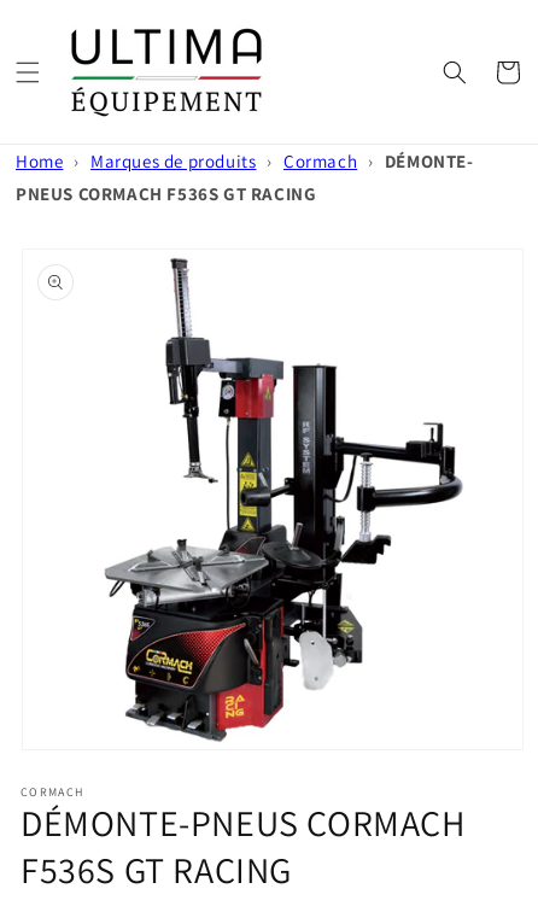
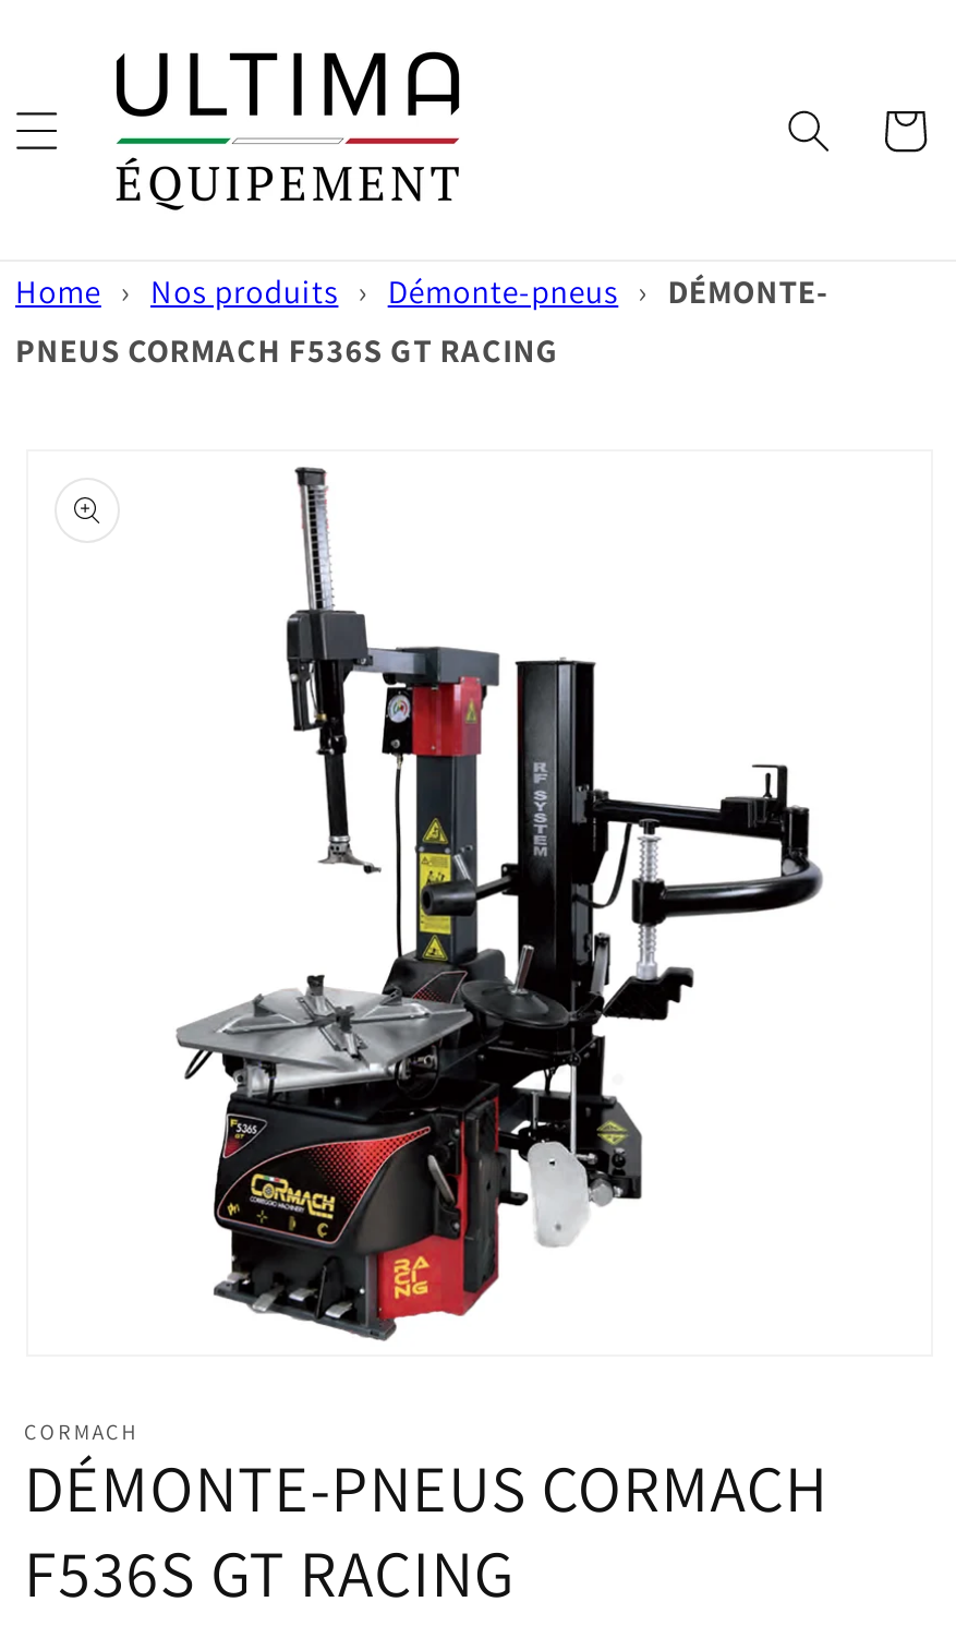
[16,150,474,173] Home › Marques de produits › Cormach › DÉMONTE- -> [15,270,829,312] Home › Nos produits › Démonte-pneus › DÉMONTE-

